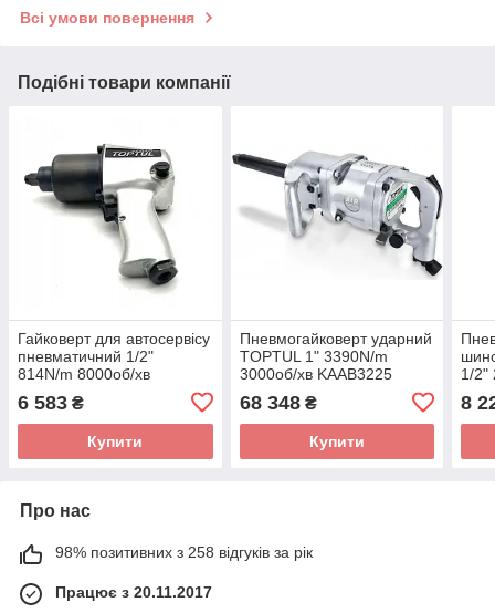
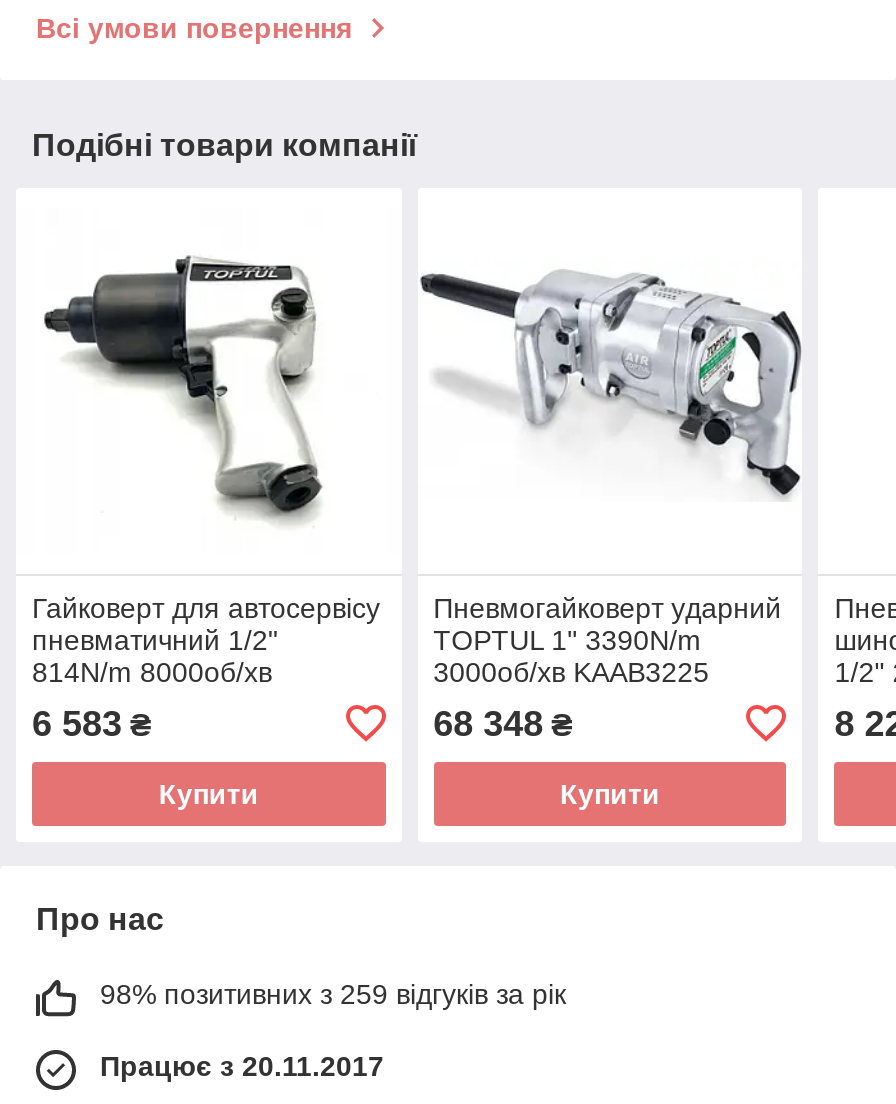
[55,543,313,561] 98% позитивних з 258 відгуків за рік -> [100,978,566,1010] 98% позитивних з 259 відгуків за рік

